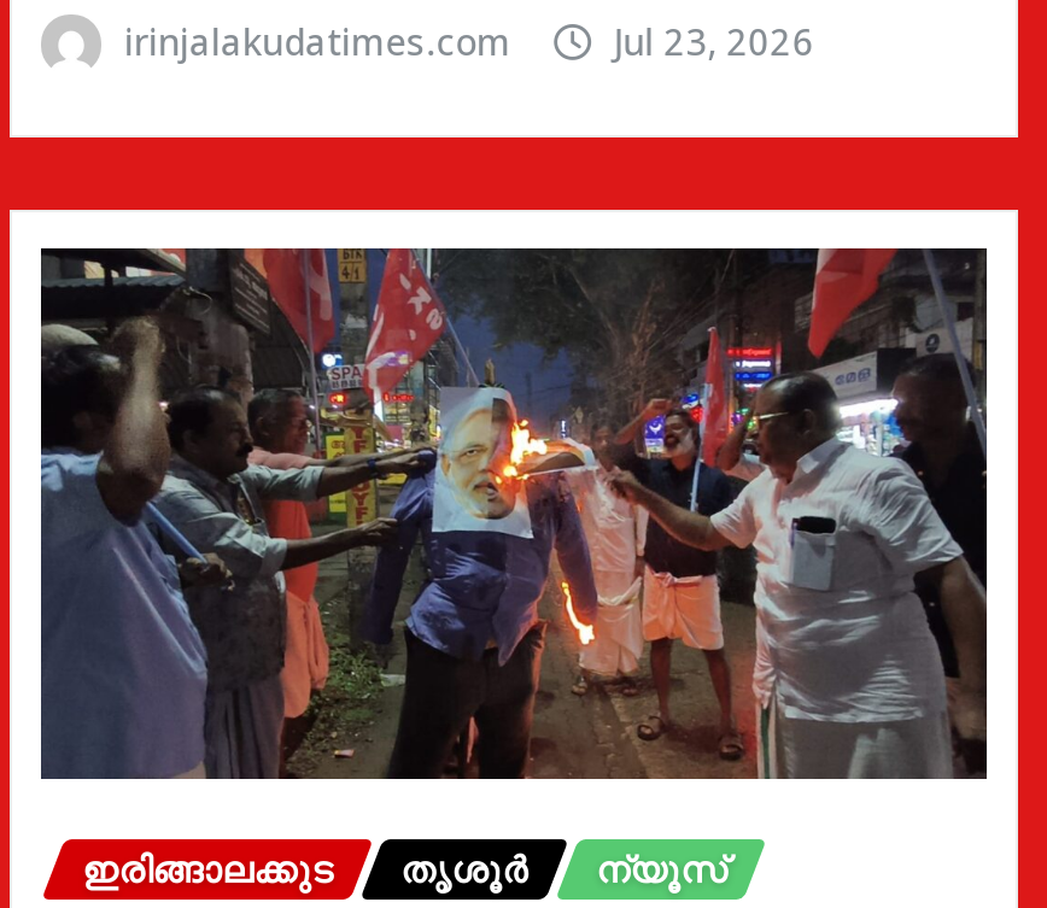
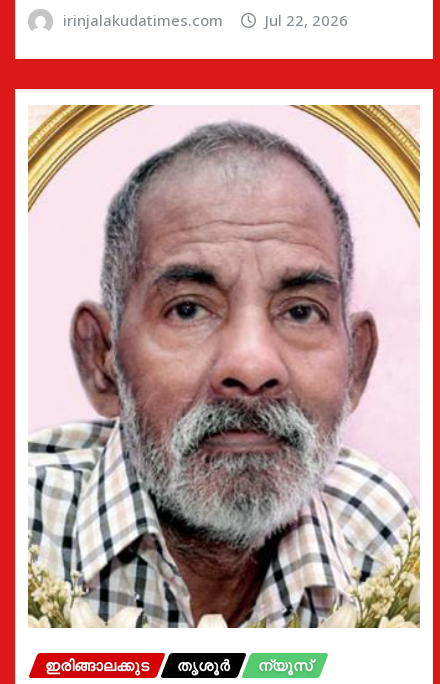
[613,18,813,66] Jul 23, 2026 -> [265,10,348,30] Jul 22, 2026
[39,245,989,783] [image] -> [27,104,421,629] [image]

